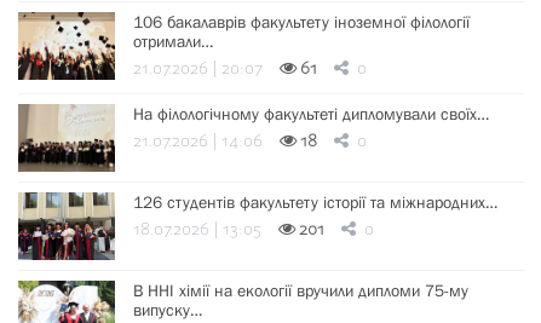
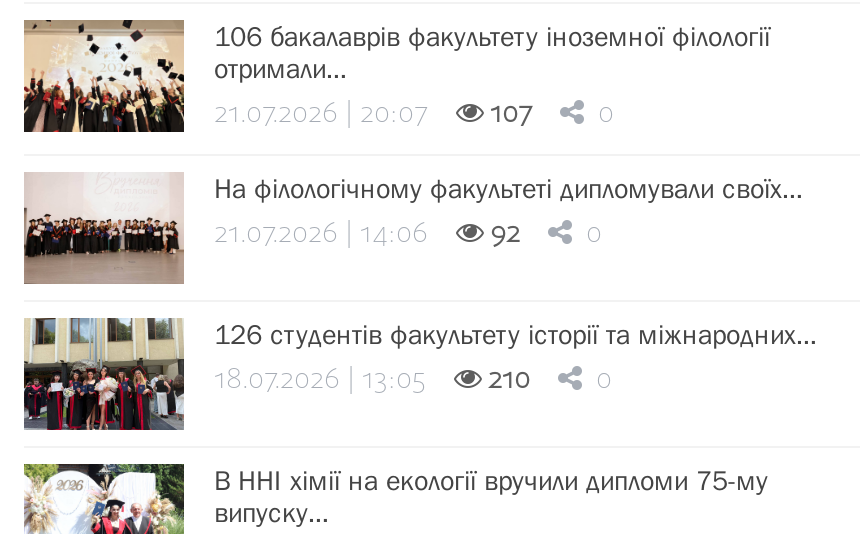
[300,57,317,82] 61 -> [490,94,532,136] 107
[17,104,116,171] [image] -> [22,174,184,284] [image]
[300,129,317,155] 18 -> [490,214,520,256] 92
[299,218,324,243] 201 -> [488,360,530,402] 210

